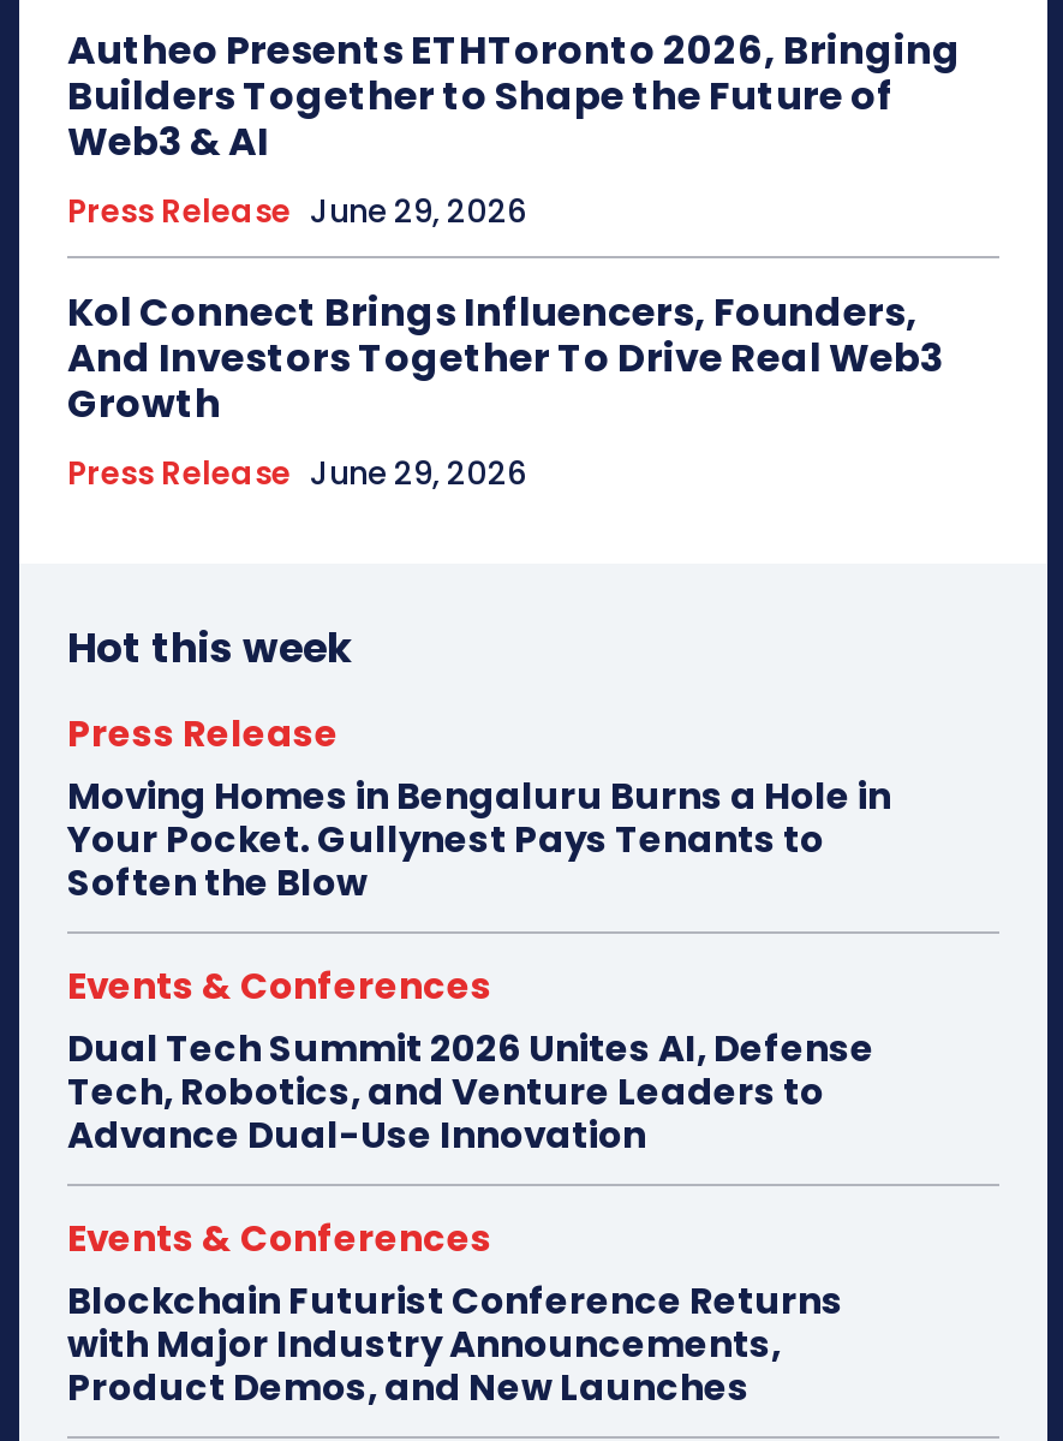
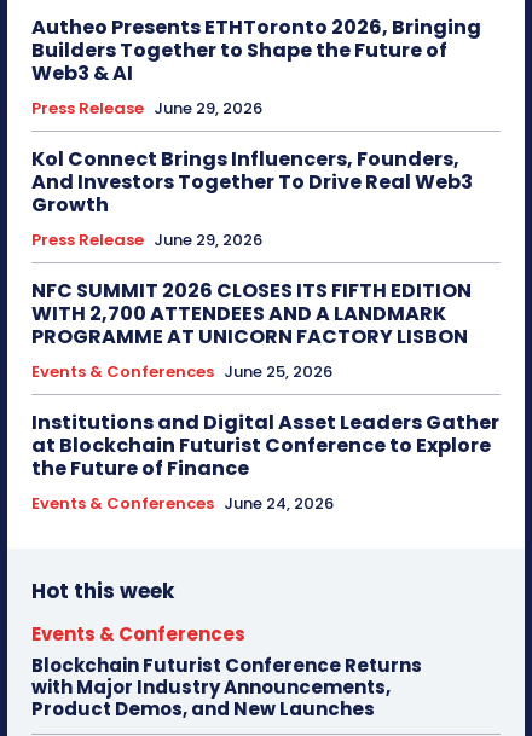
none -> [31,277,499,515] NFC SUMMIT 2026 CLOSES ITS FIFTH EDITION | WITH 2,700 ATTENDEES AND A LANDMARK | PROGRAMME AT UNICORN FACTORY LISBON | Events & Conferences June 25, 2026 | Institutions and Digital Asset Leaders Gather | at Blockchain Futurist Conference to Explore | the Future of Finance | Events & Conferences June 24, 2026
moved [67,618,351,676] -> [31,576,174,605]: Hot this week
[67,707,891,1159] Press Release | Moving Homes in Bengaluru Burns a Hole in | Your Pocket. Gullynest Pays Tenants to | Soften the Blow | Events & Conferences | Dual Tech Summit 2026 Unites AI, Defense | Tech, Robotics, and Venture Leaders to | Advance Dual-Use Innovation -> none

